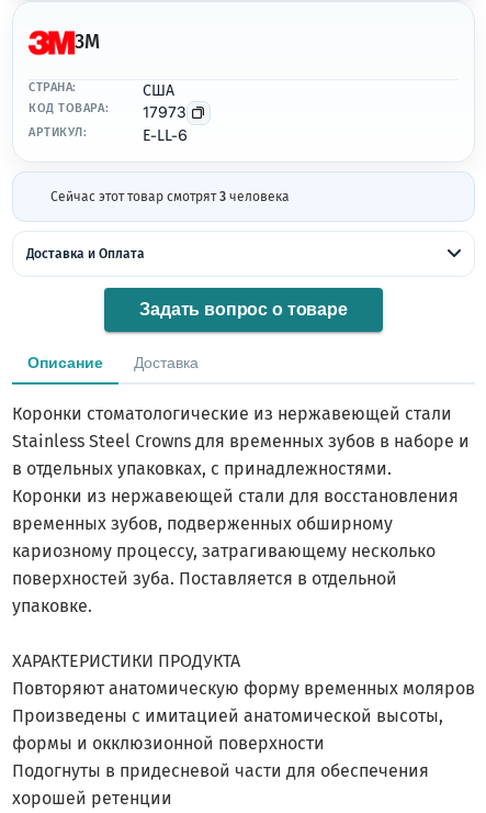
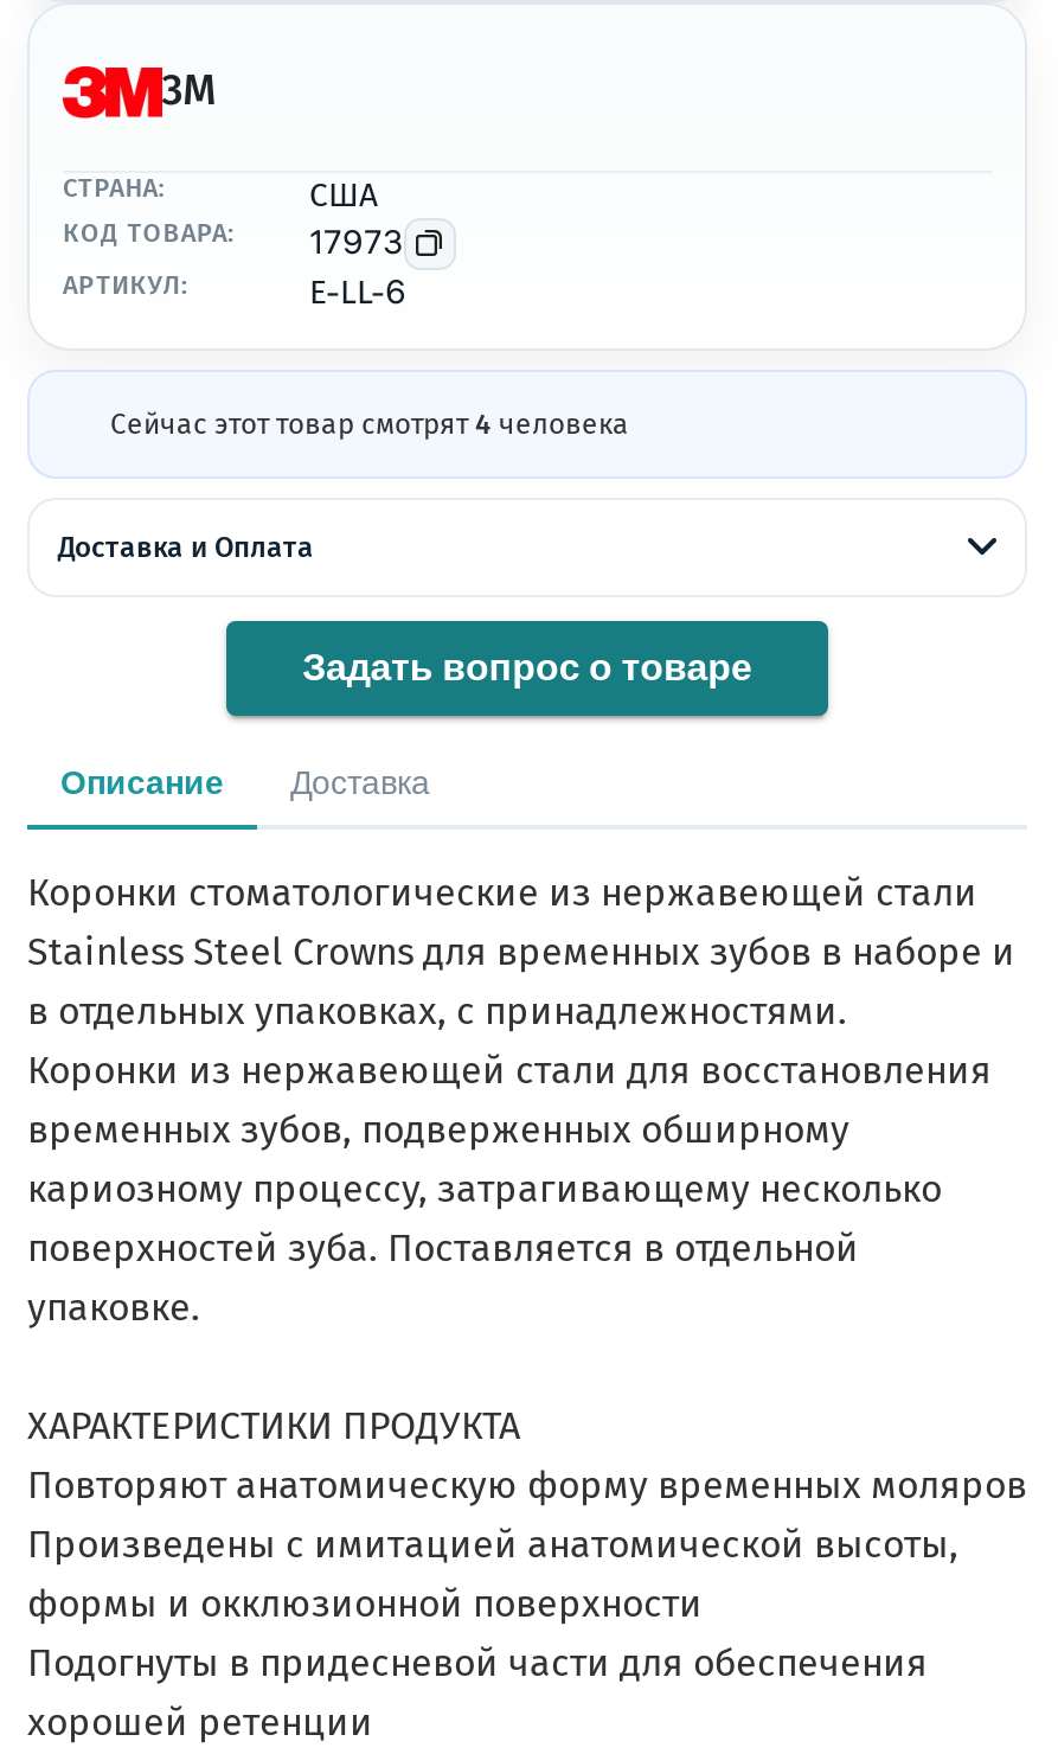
[50,189,290,204] Сейчас этот товар смотрят 3 человека -> [110,407,629,440] Сейчас этот товар смотрят 4 человека

